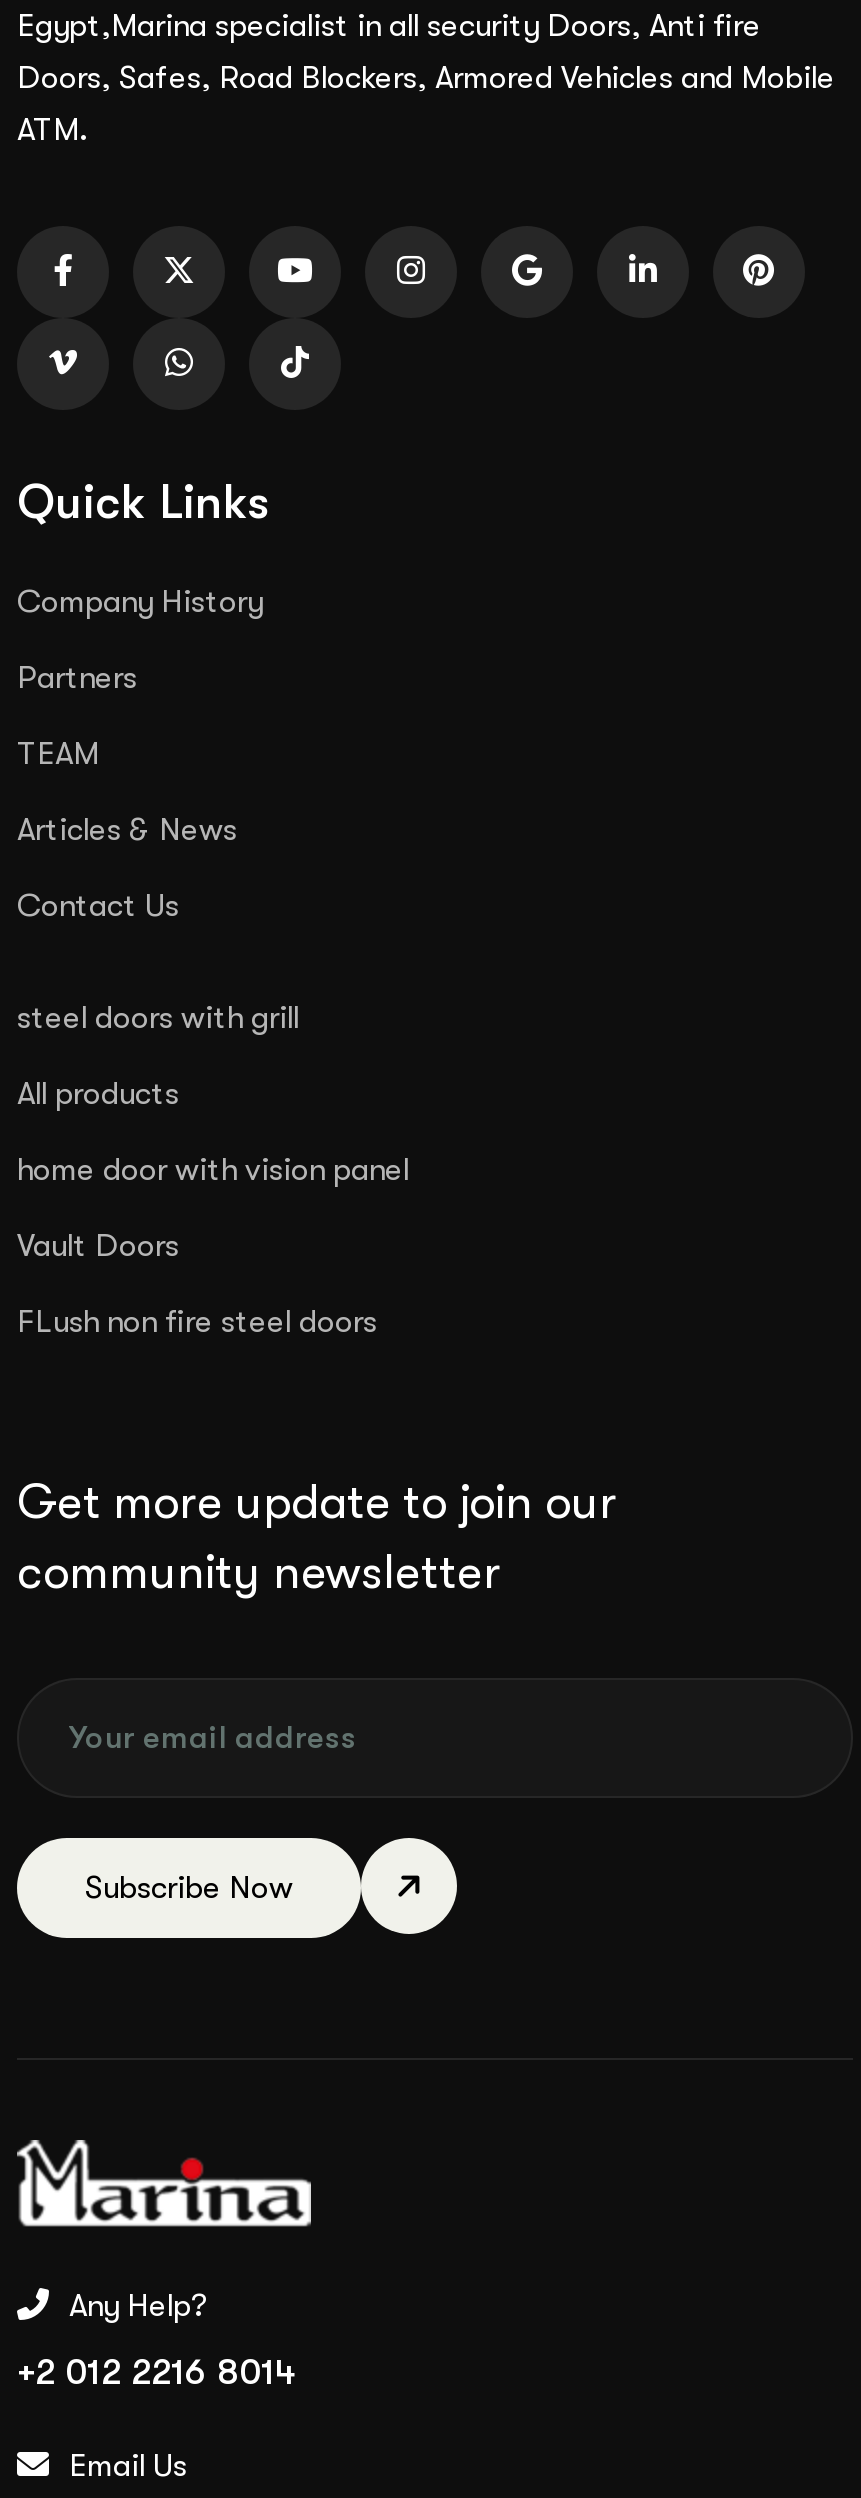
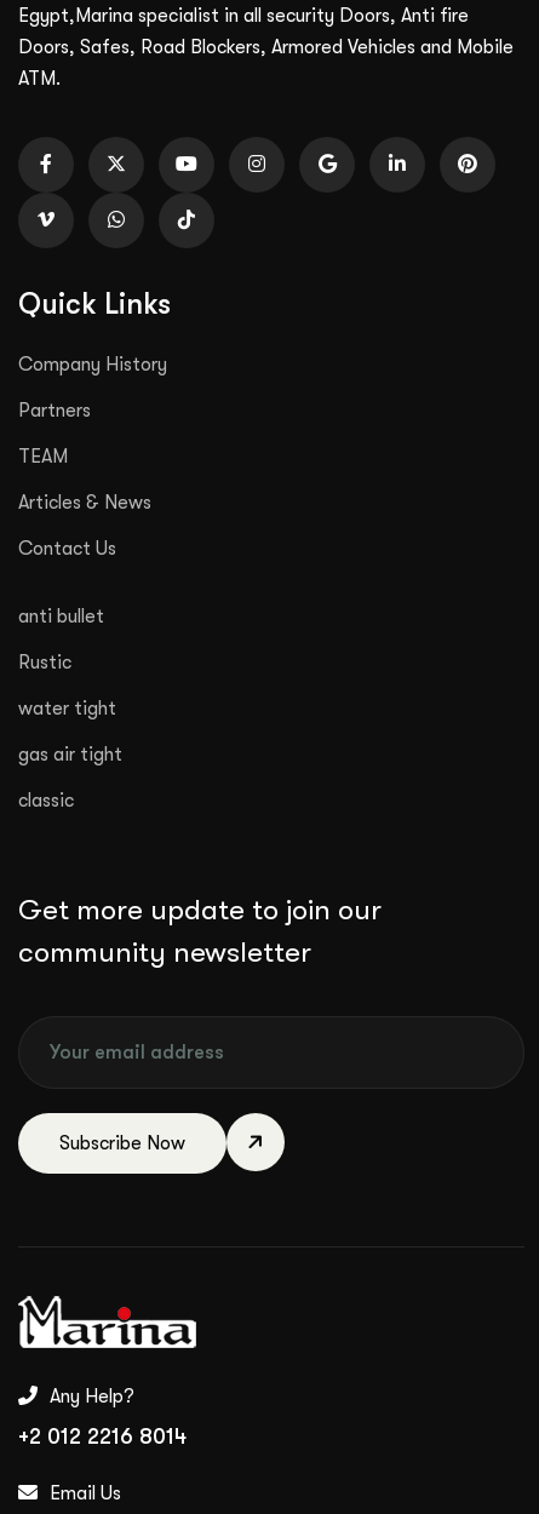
[17,1000,299,1036] steel doors with grill -> [18,606,104,627] anti bullet
[17,1076,179,1112] All products -> [18,652,71,673] Rustic
[17,1152,409,1188] home door with vision panel -> [18,698,116,719] water tight
[17,1228,179,1264] Vault Doors -> [18,744,122,765] gas air tight
[17,1304,377,1340] FLush non fire steel doors -> [18,790,74,812] classic

